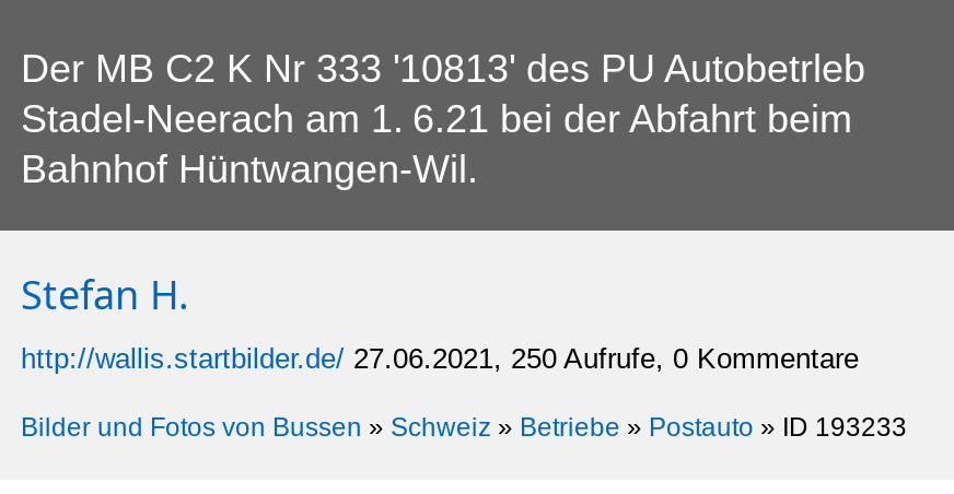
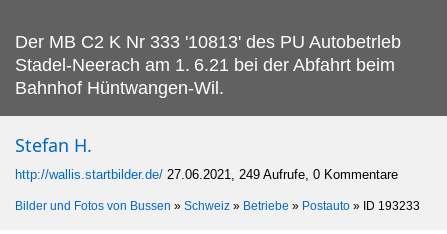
[21,342,859,375] http://wallis.startbilder.de/ 27.06.2021, 250 Aufrufe, 0 Kommentare -> [15,167,398,182] http://wallis.startbilder.de/ 27.06.2021, 249 Aufrufe, 0 Kommentare

